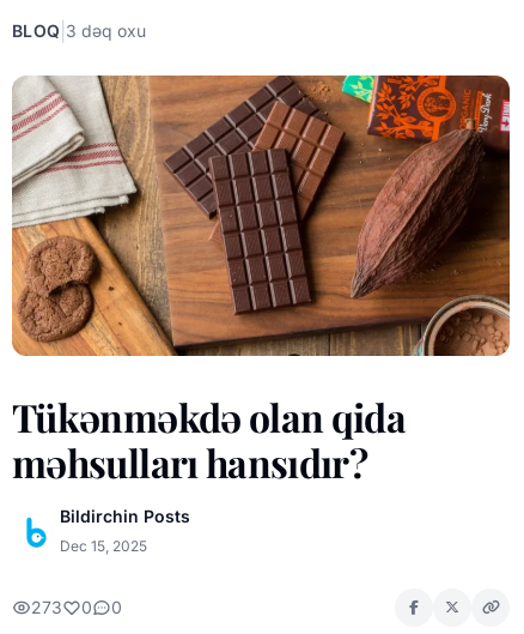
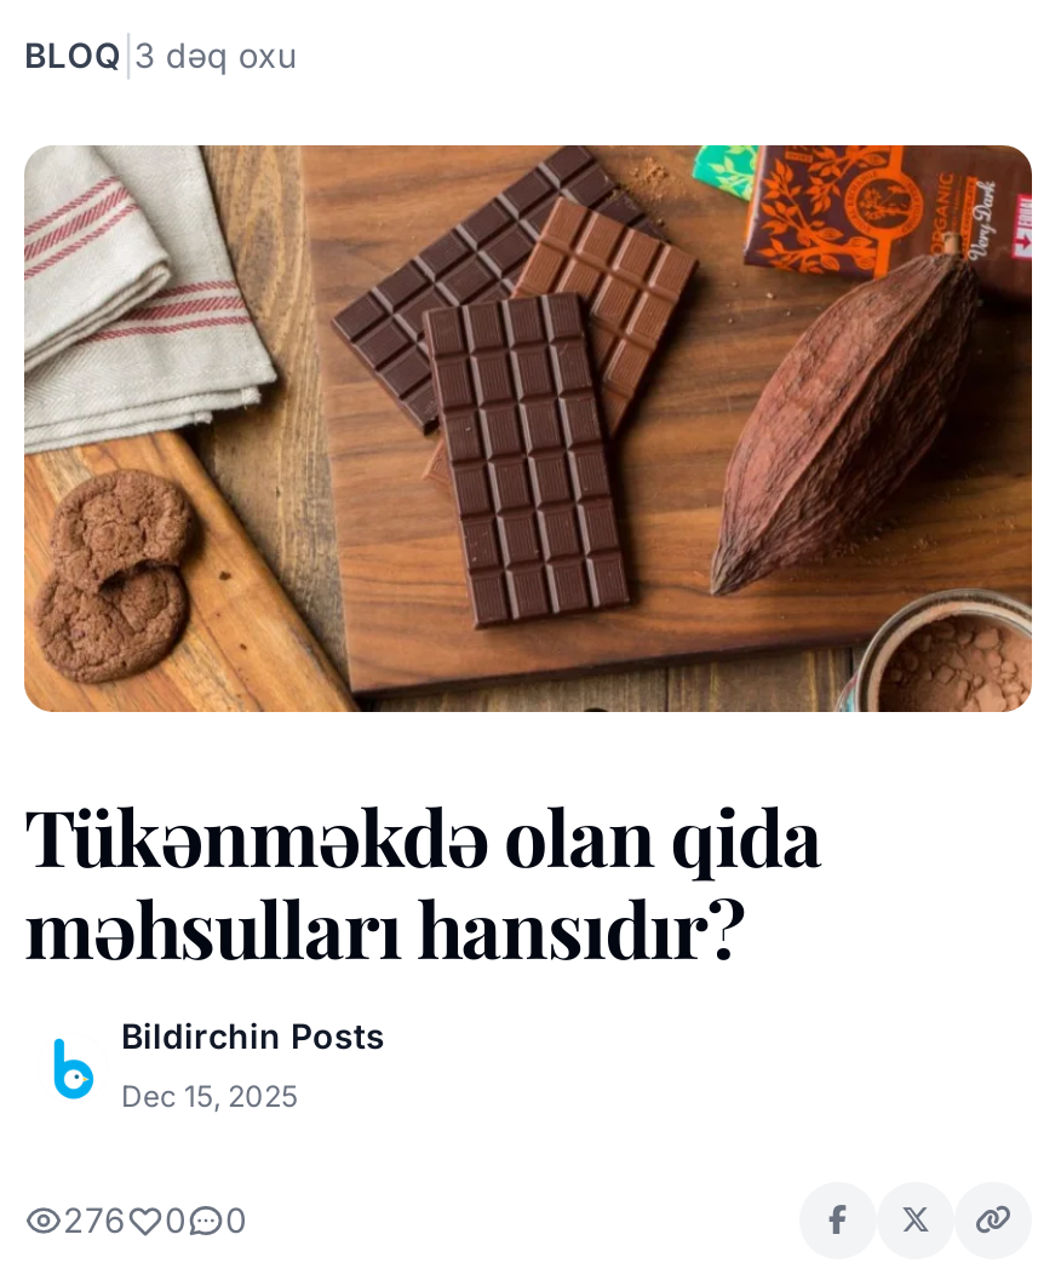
[31,597,122,617] 273 0 0 -> [63,1199,247,1240] 276 0 0

